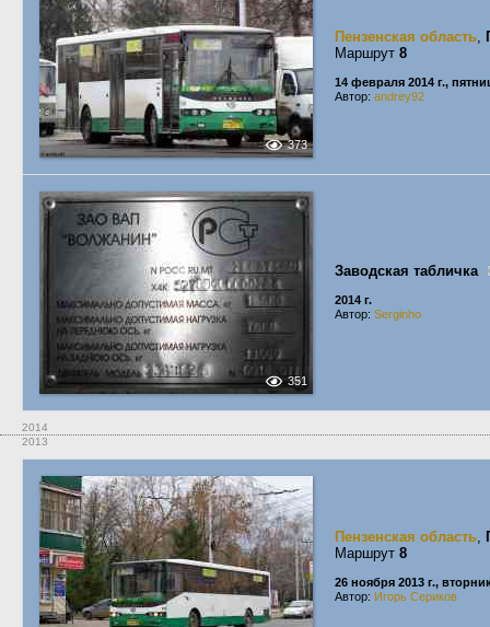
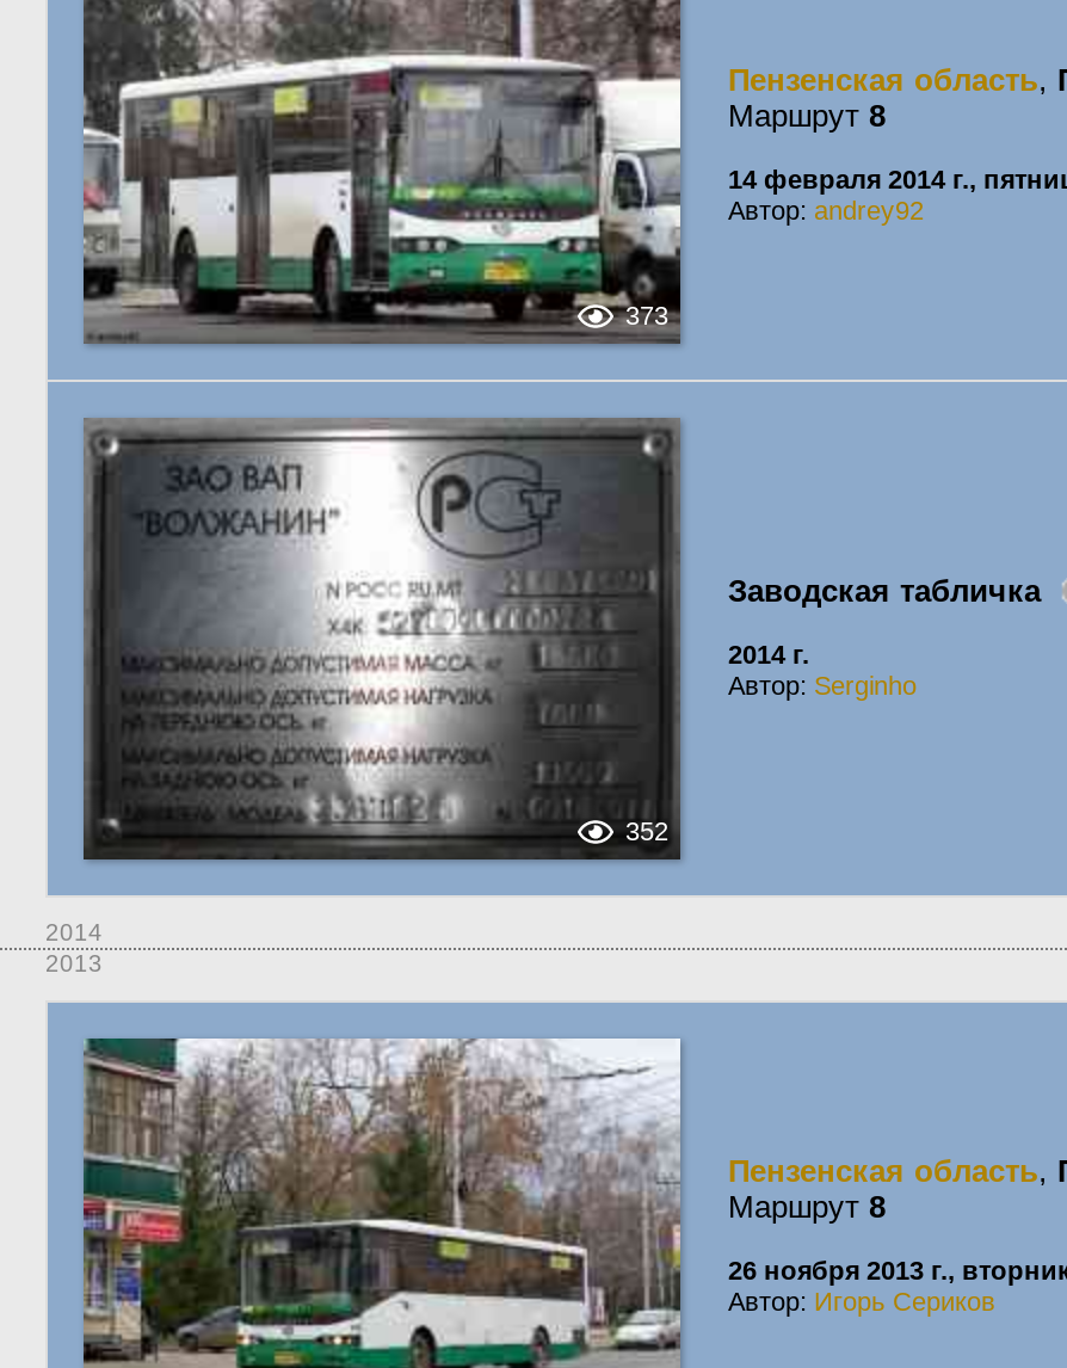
[288,374,307,387] 351 -> [625,817,668,845] 352

